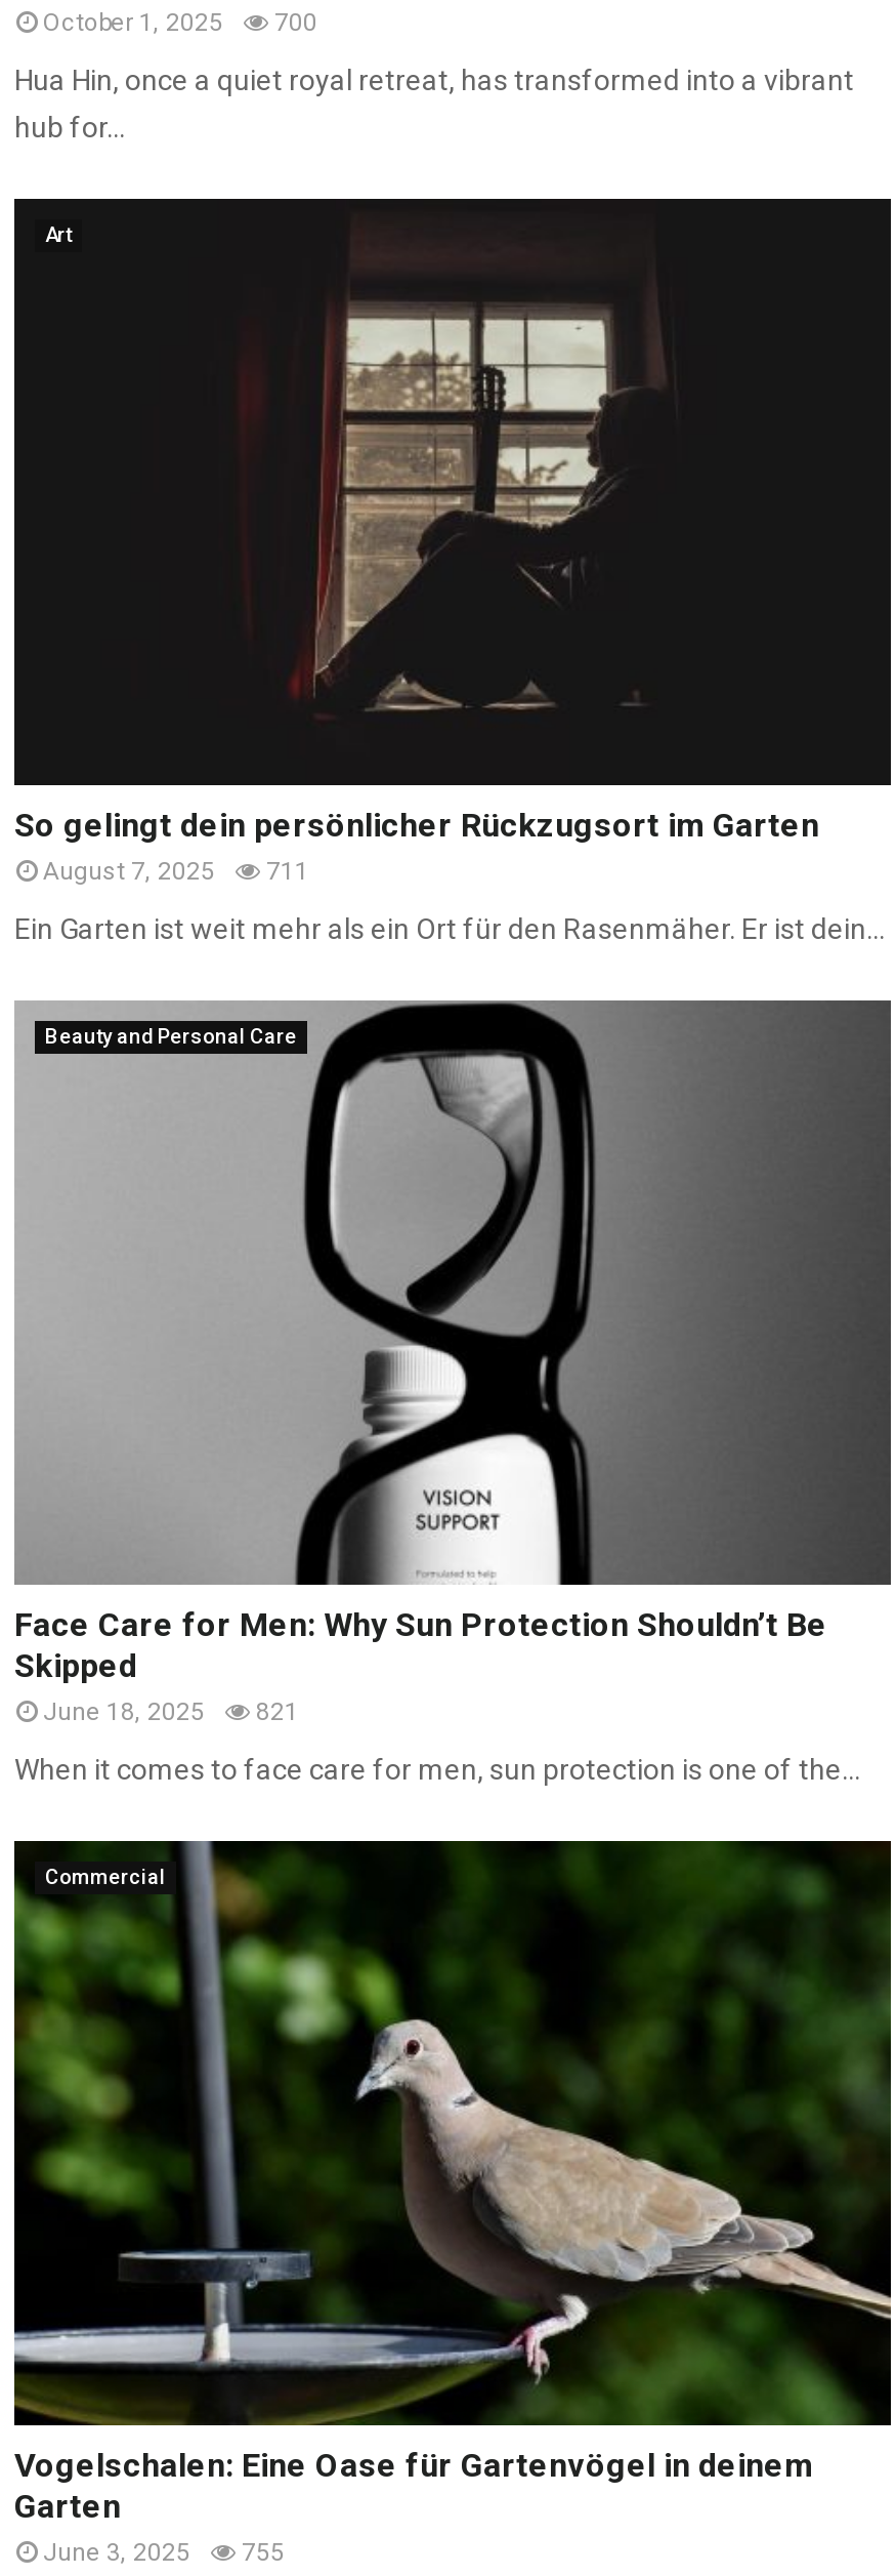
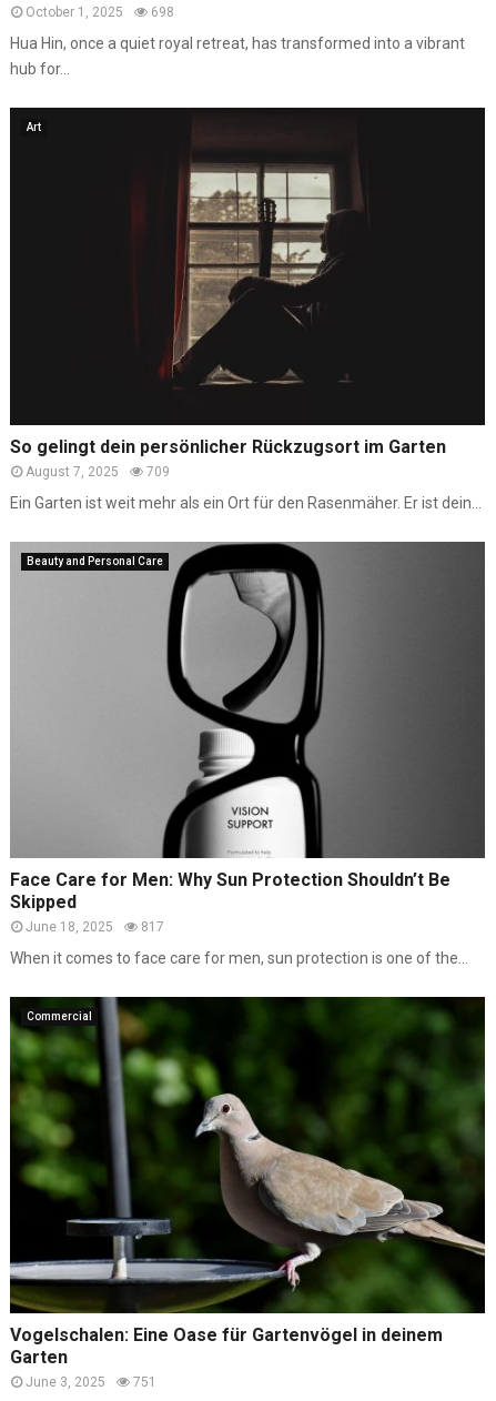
[43,9,317,38] October 1, 2025 700 -> [26,5,174,20] October 1, 2025 698
[43,856,309,885] August 7, 2025 711 -> [26,464,170,479] August 7, 2025 709
[43,1697,299,1726] June 18, 2025 821 -> [26,919,164,935] June 18, 2025 817
[43,2539,285,2567] June 3, 2025 755 -> [26,1375,156,1390] June 3, 2025 751

